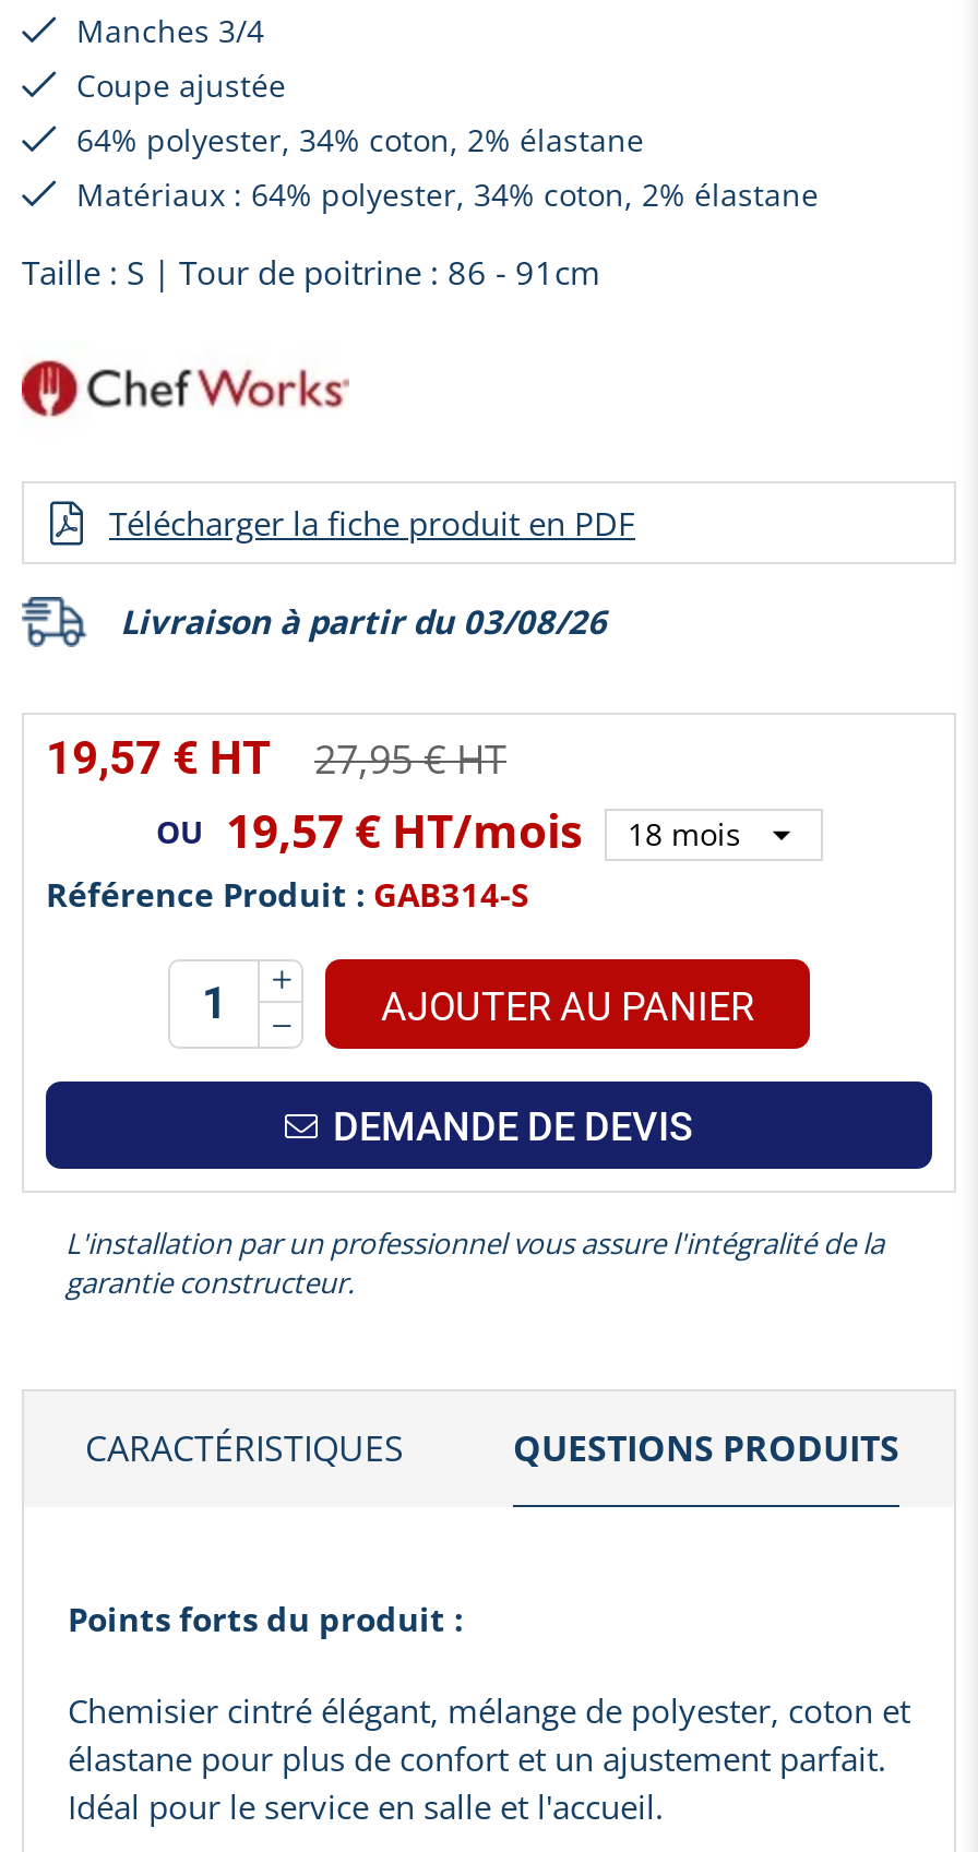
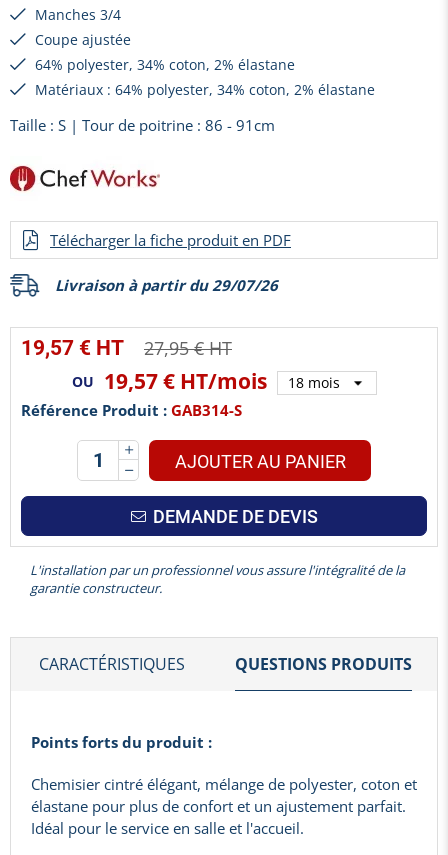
[120,599,607,643] Livraison à partir du 03/08/26 -> [55,275,278,295] Livraison à partir du 29/07/26

